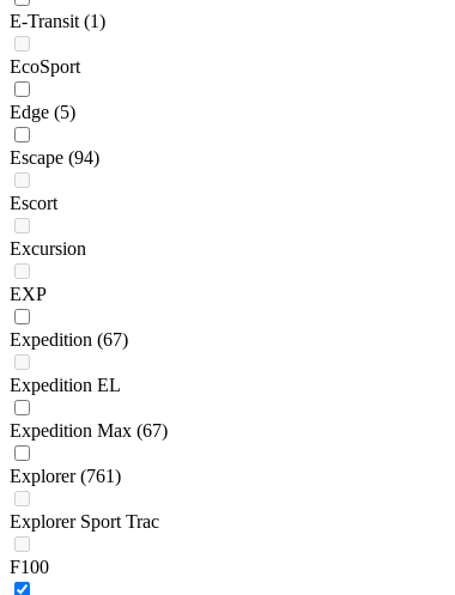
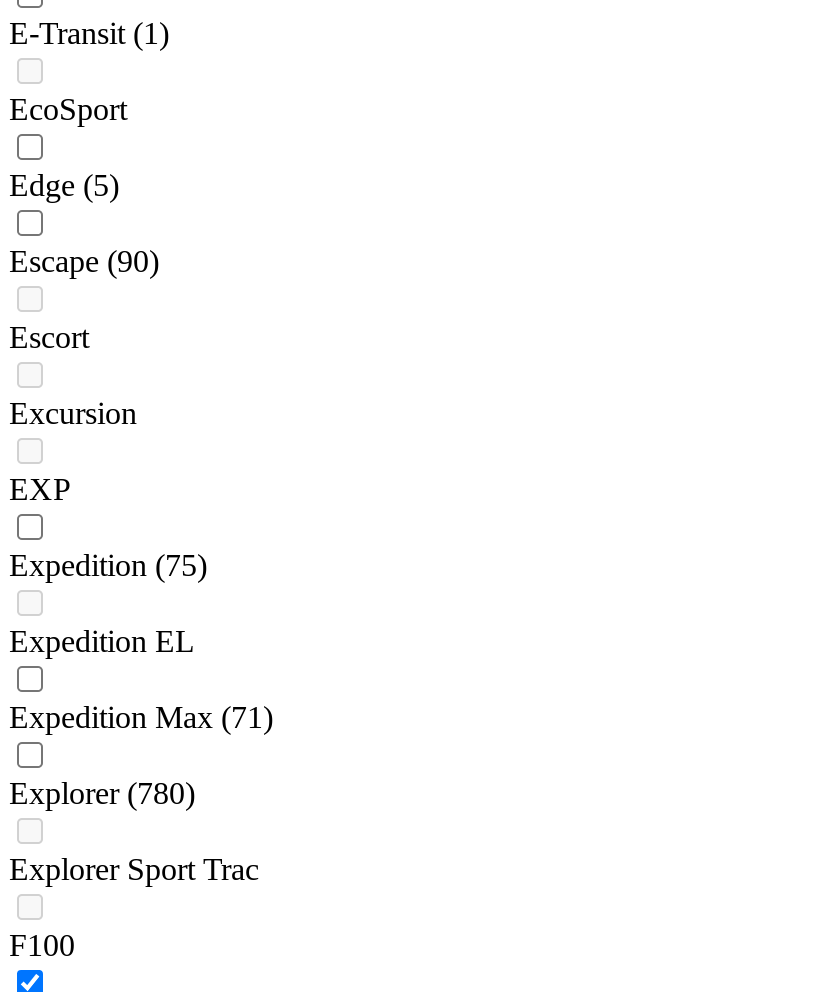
[10,148,99,168] Escape (94) -> [9,245,159,279] Escape (90)
[10,330,128,350] Expedition (67) -> [9,549,207,583] Expedition (75)
[10,421,168,441] Expedition Max (67) -> [9,701,273,735] Expedition Max (71)
[10,466,121,487] Explorer (761) -> [9,777,195,811] Explorer (780)

